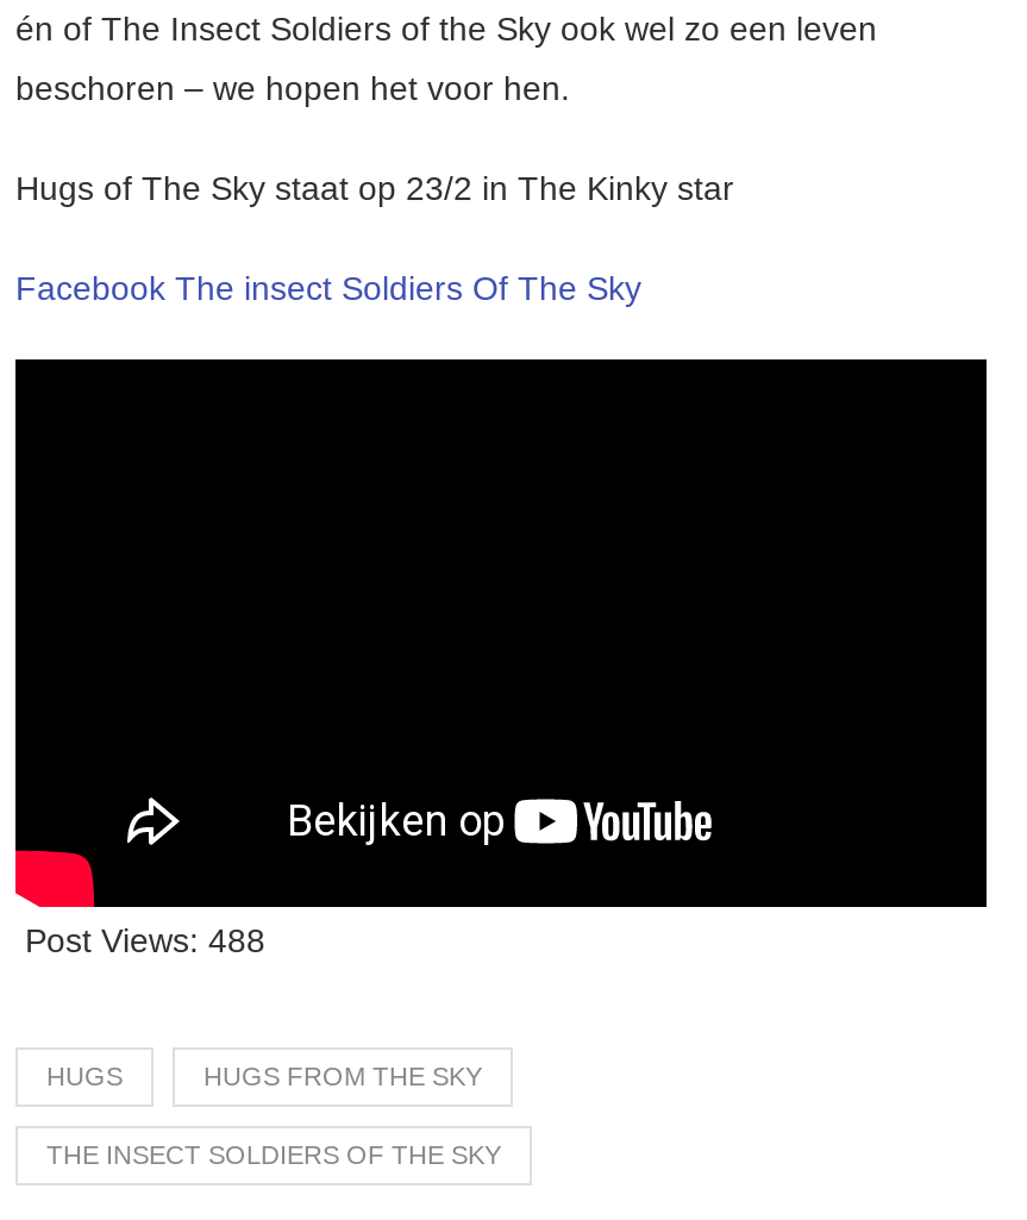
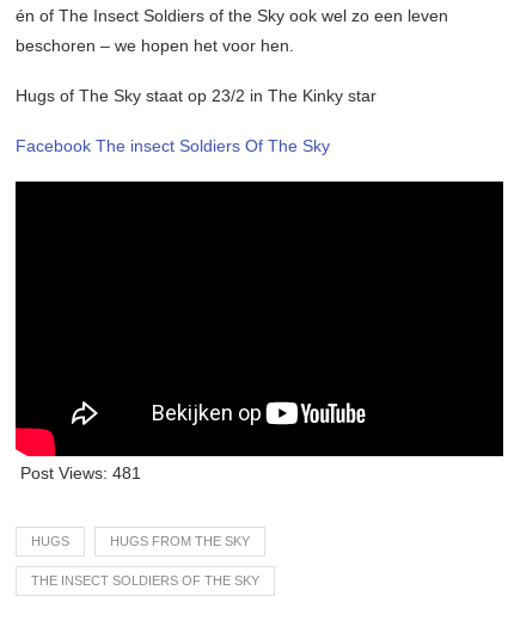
[25,921,265,959] Post Views: 488 -> [20,463,141,482] Post Views: 481

